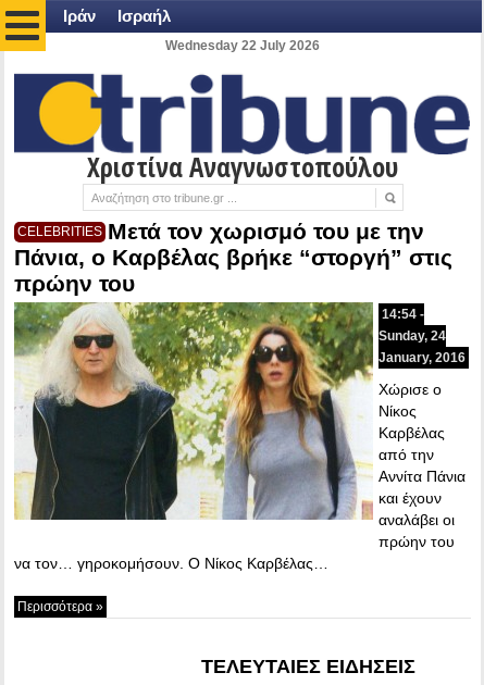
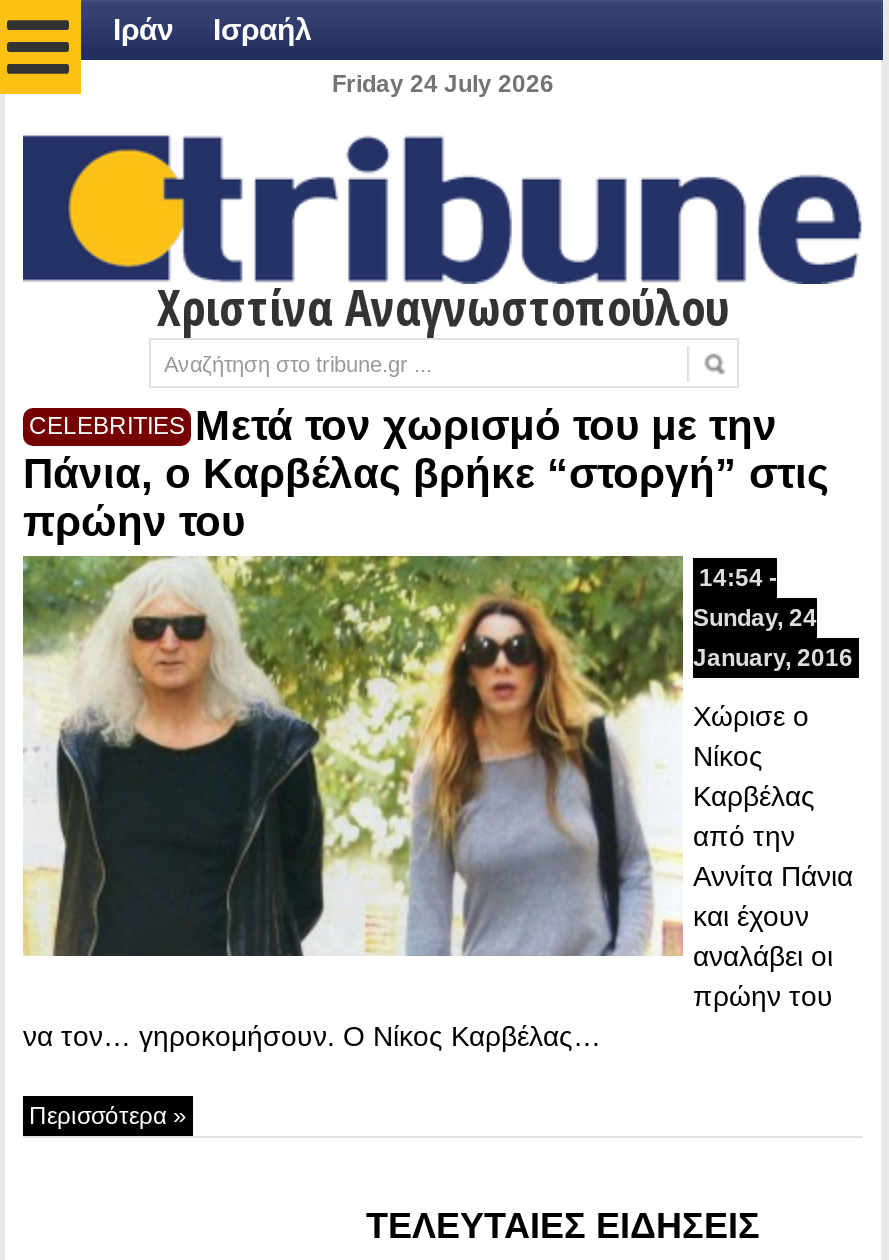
[165,38,320,53] Wednesday 22 July 2026 -> [332,70,554,98] Friday 24 July 2026

